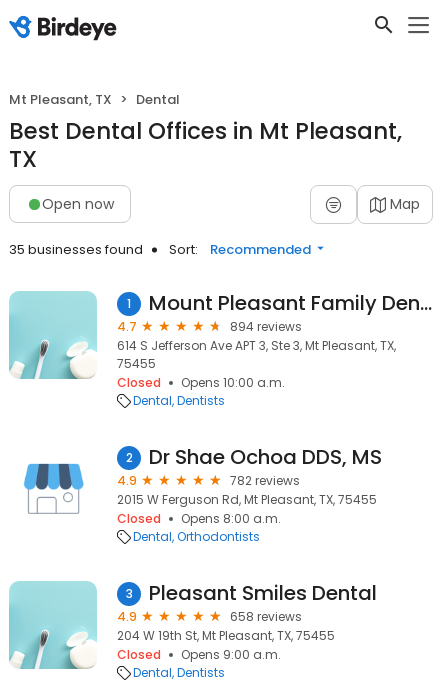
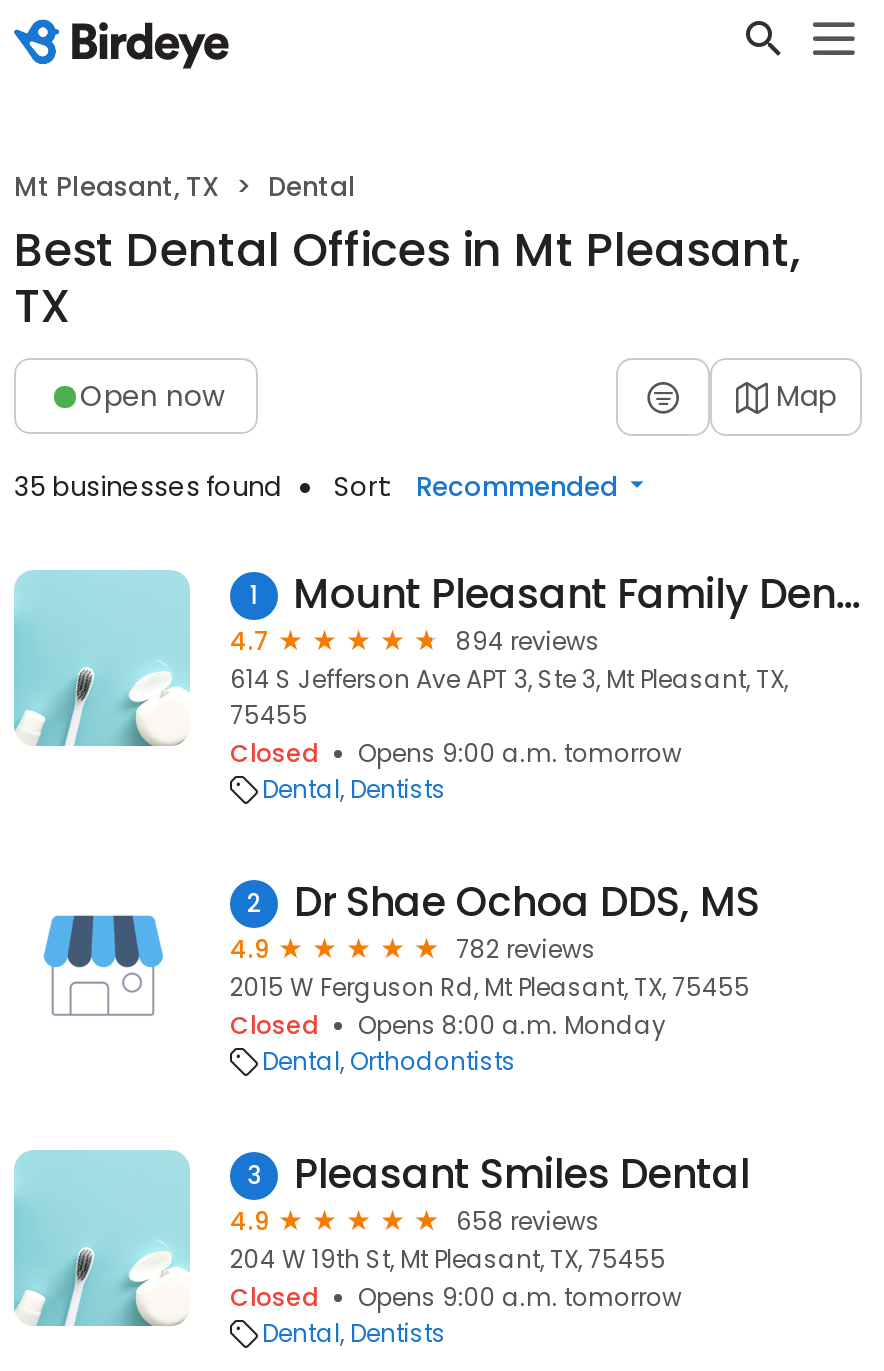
[181,374,285,391] Opens 10:00 a.m. -> [358,736,682,770] Opens 9:00 a.m. tomorrow
[181,510,281,527] Opens 8:00 a.m. -> [358,1008,666,1042] Opens 8:00 a.m. Monday
[181,646,281,663] Opens 9:00 a.m. -> [358,1280,682,1314] Opens 9:00 a.m. tomorrow

